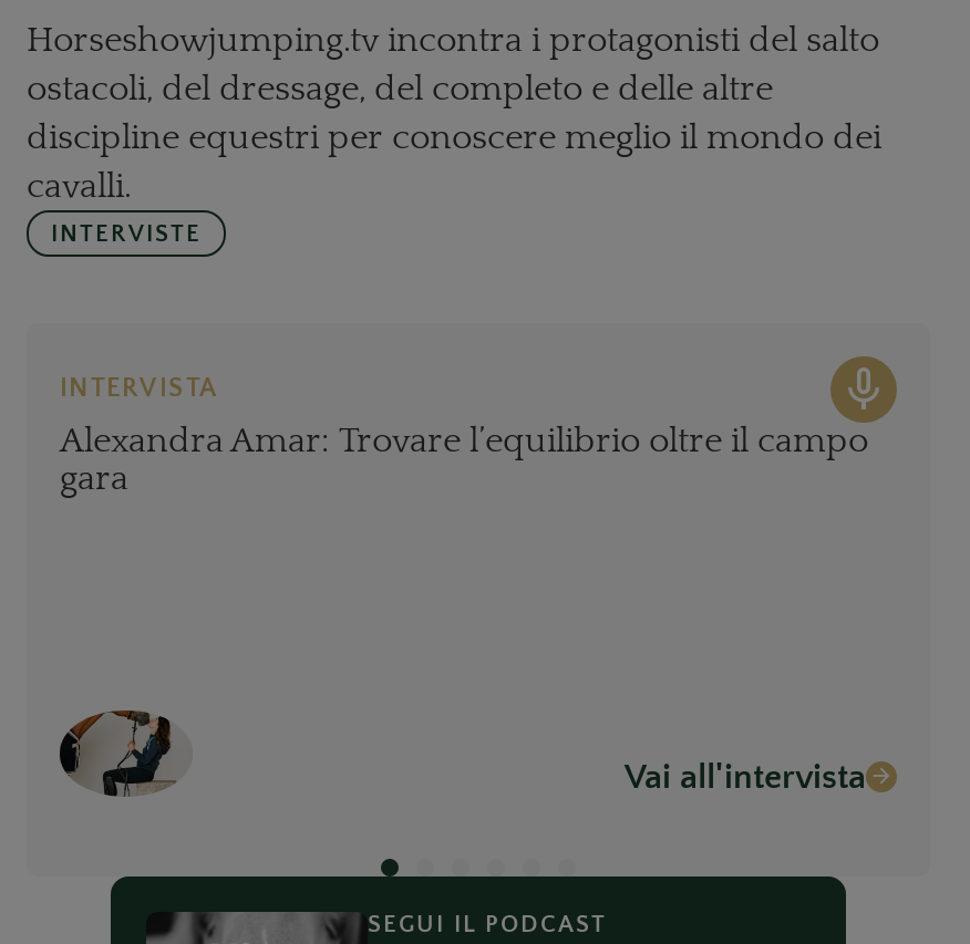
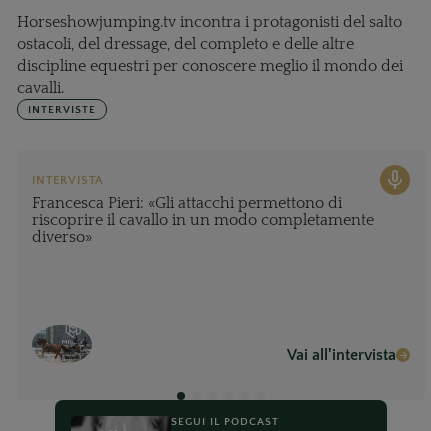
[60,420,868,497] Alexandra Amar: Trovare l’equilibrio oltre il campo | gara -> [32,194,374,246] Francesca Pieri: «Gli attacchi permettono di | riscoprire il cavallo in un modo completamente | diverso»
[60,709,190,798] [image] -> [33,325,92,364] [image]

